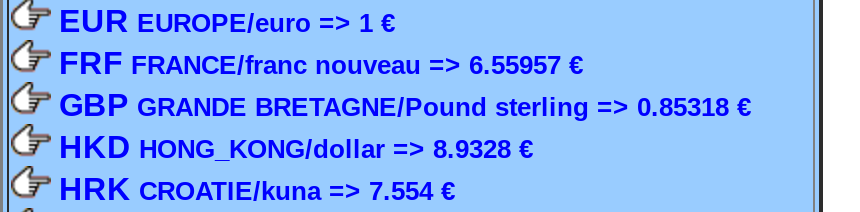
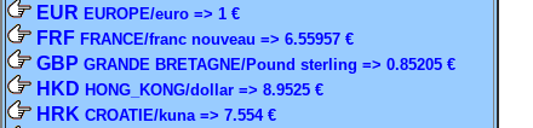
[59,88,751,122] GBP GRANDE BRETAGNE/Pound sterling => 0.85318 € -> [36,53,455,74] GBP GRANDE BRETAGNE/Pound sterling => 0.85205 €
[59,130,533,164] HKD HONG_KONG/dollar => 8.9328 € -> [36,78,323,99] HKD HONG_KONG/dollar => 8.9525 €

